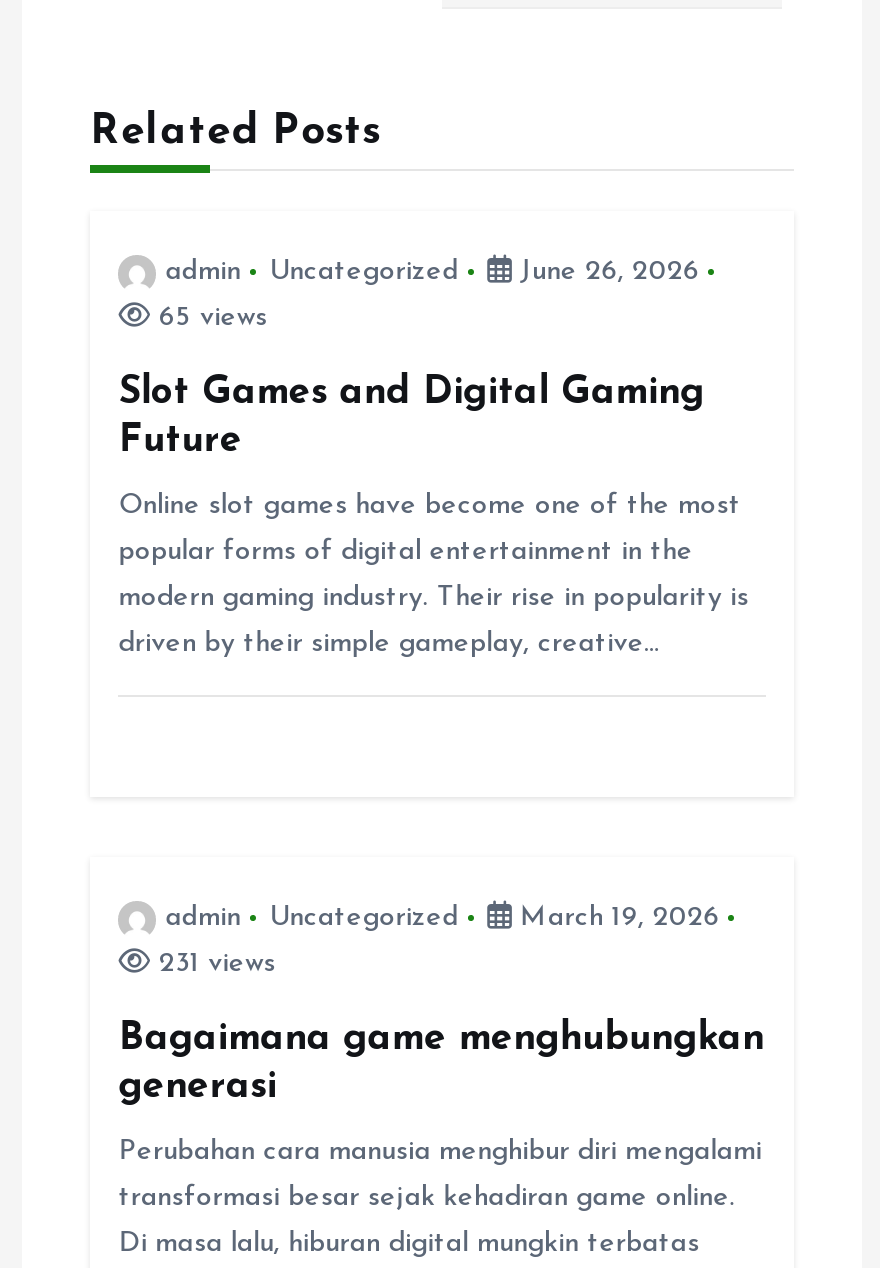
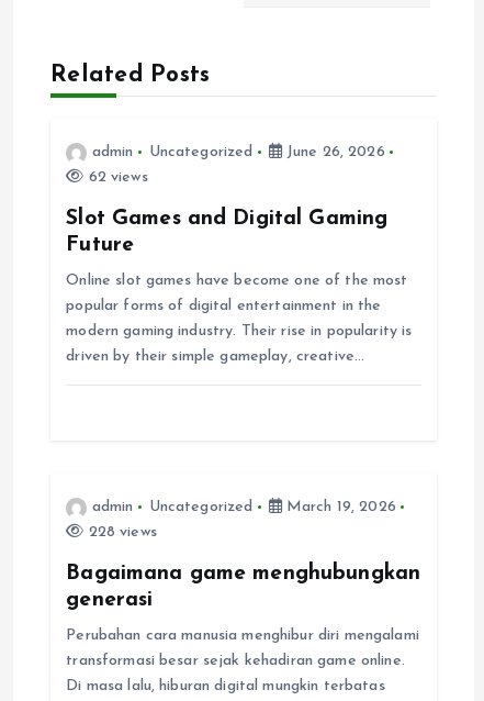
[151,303,267,333] 65 views -> [84,169,148,186] 62 views
[151,949,276,979] 231 views -> [84,524,157,541] 228 views

